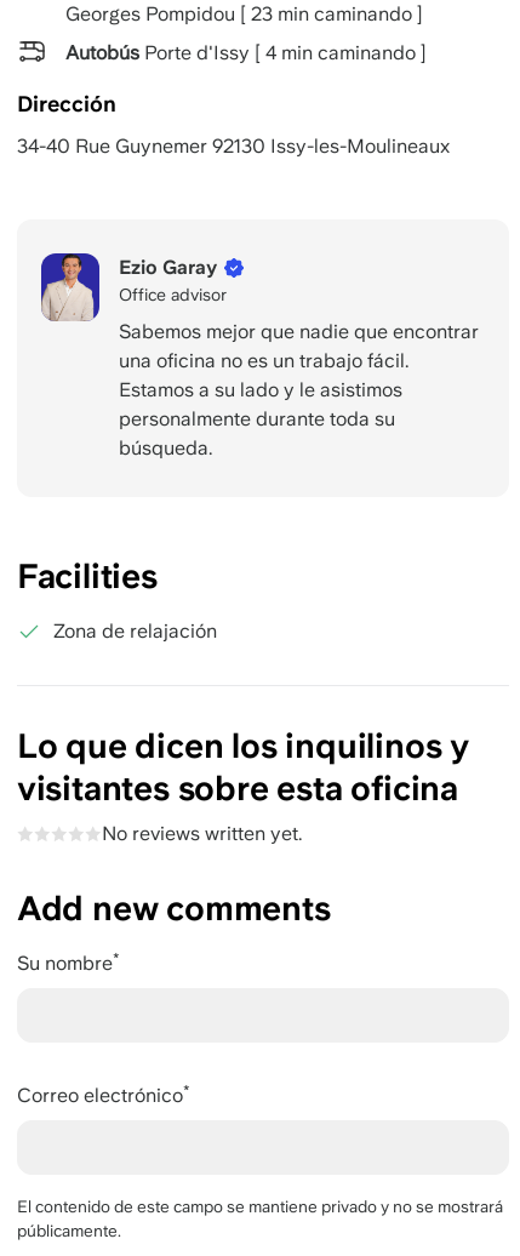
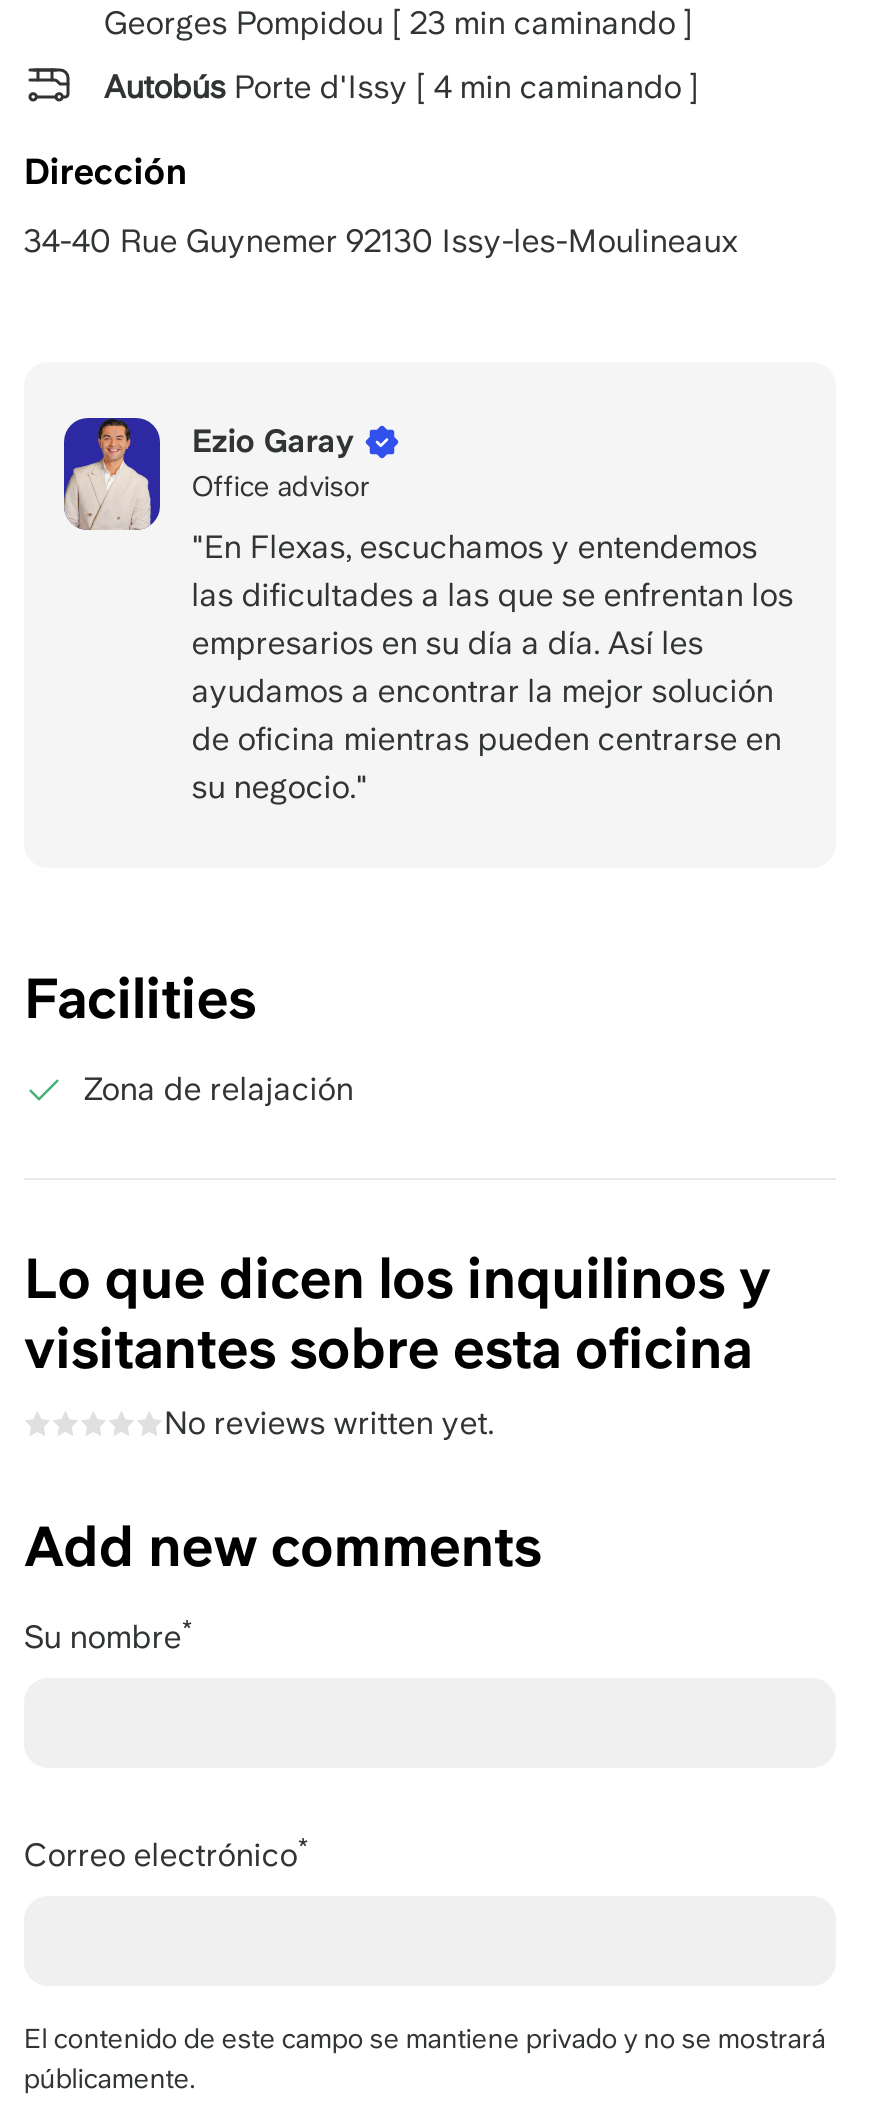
[119,320,479,459] Sabemos mejor que nadie que encontrar | una oficina no es un trabajo fácil. | Estamos a su lado y le asistimos | personalmente durante toda su | búsqueda. -> [192,528,794,806] "En Flexas, escuchamos y entendemos | las dificultades a las que se enfrentan los | empresarios en su día a día. Así les | ayudamos a encontrar la mejor solución | de oficina mientras pueden centrarse en | su negocio."

